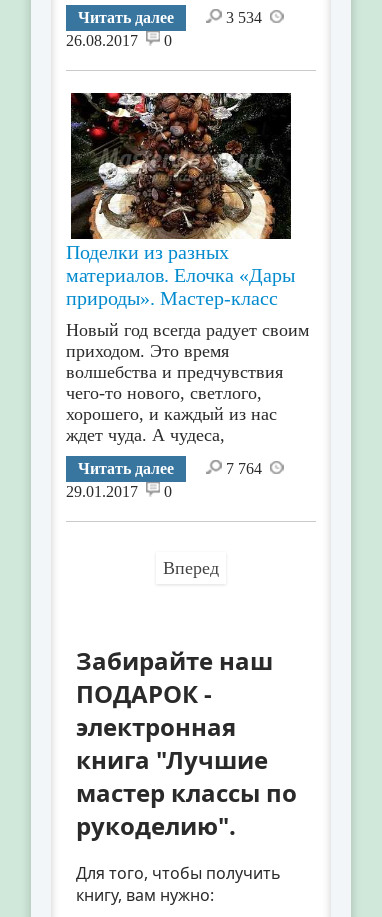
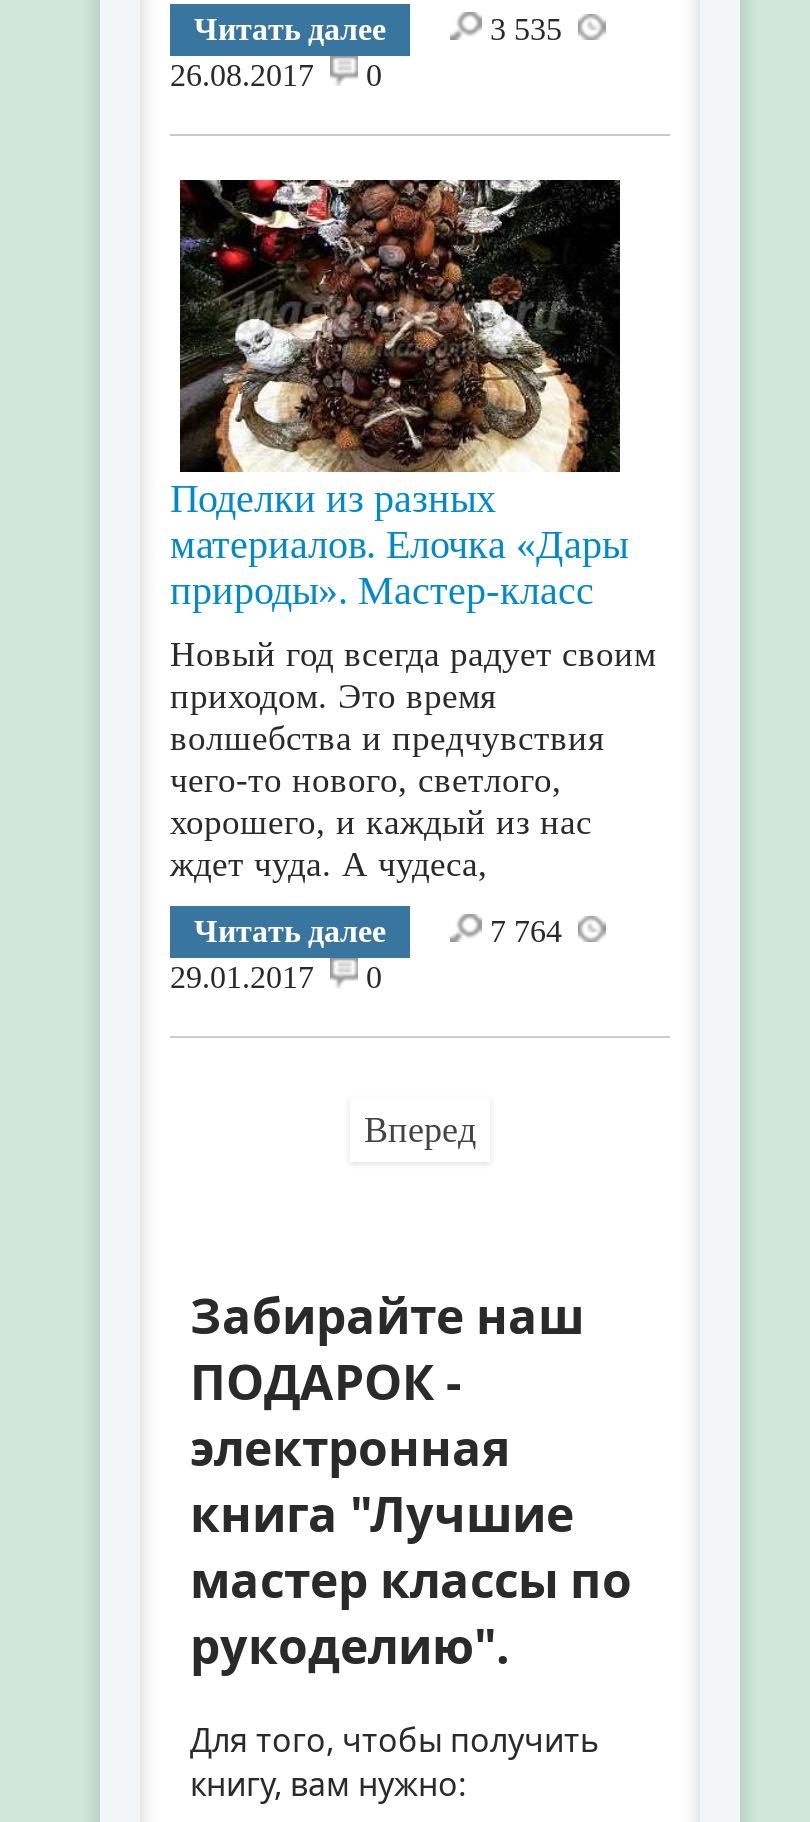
[222,9,270,26] 3 534 -> [482,12,578,46] 3 535

